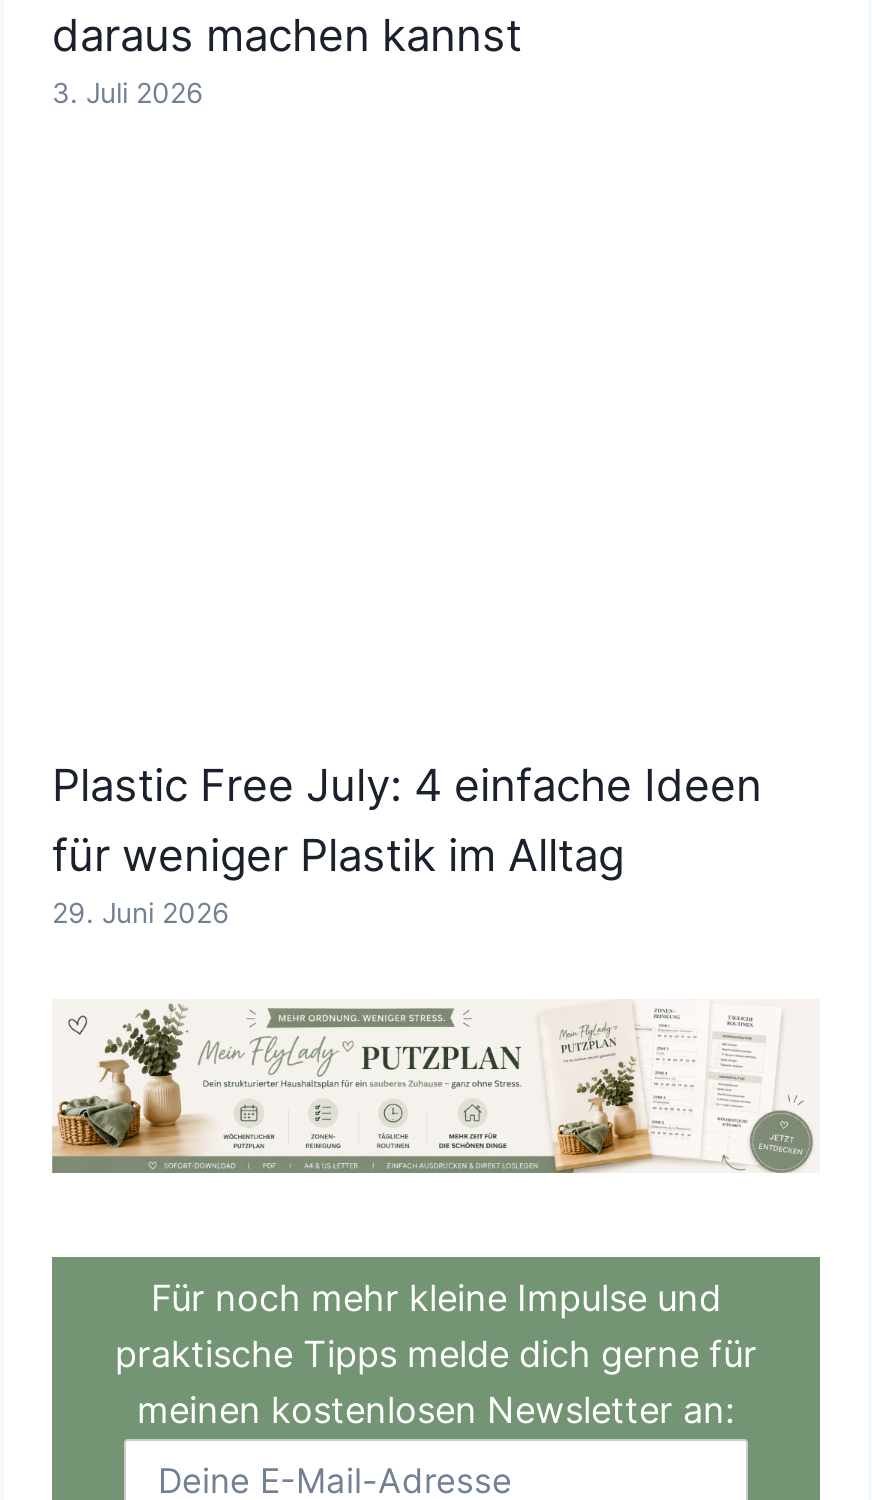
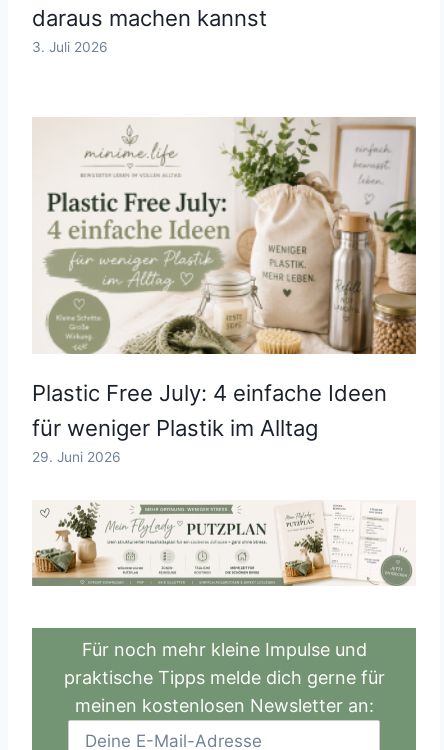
none -> [32,116,417,355] [image]

